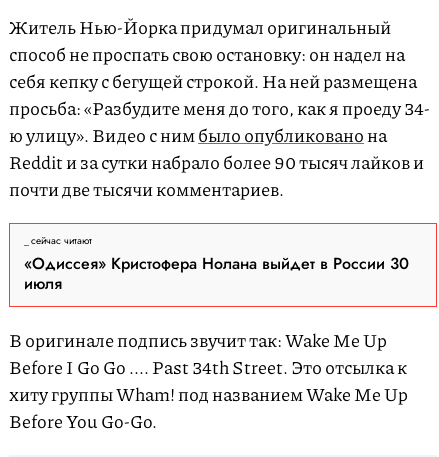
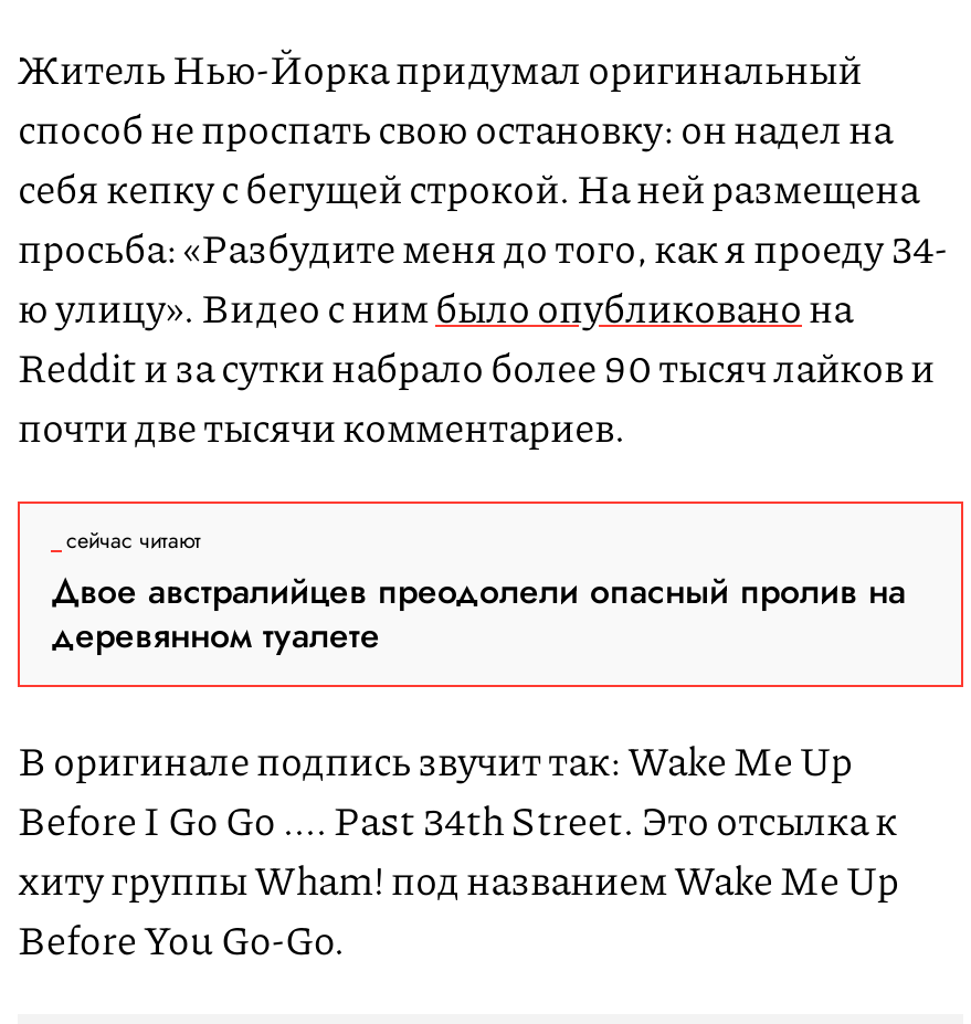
[24,252,409,295] «Одиссея» Кристофера Нолана выйдет в России 30 | июля -> [51,566,906,661] Двое австралийцев преодолели опасный пролив на | деревянном туалете

